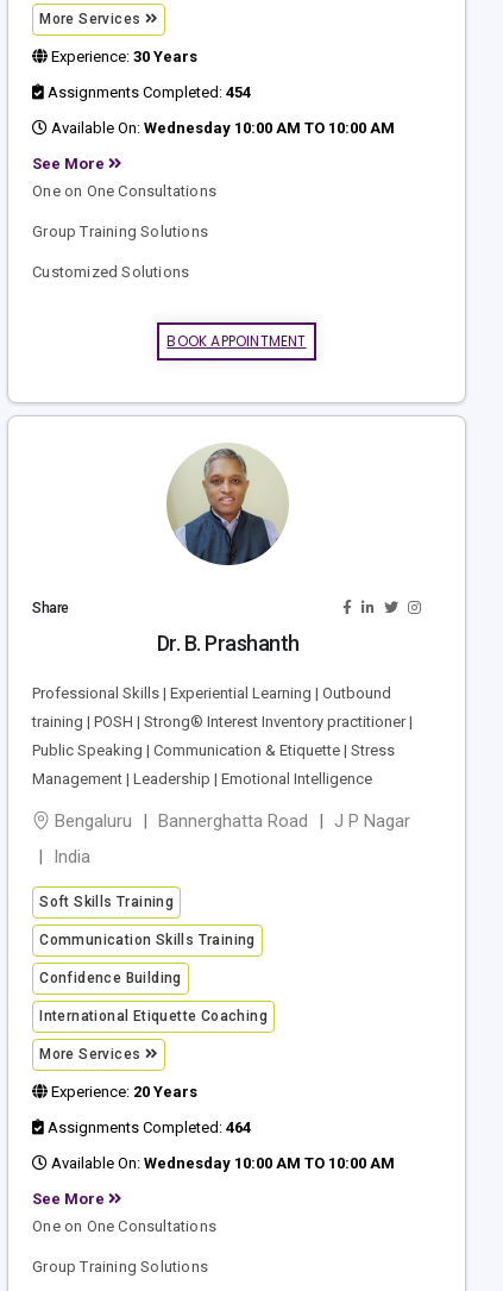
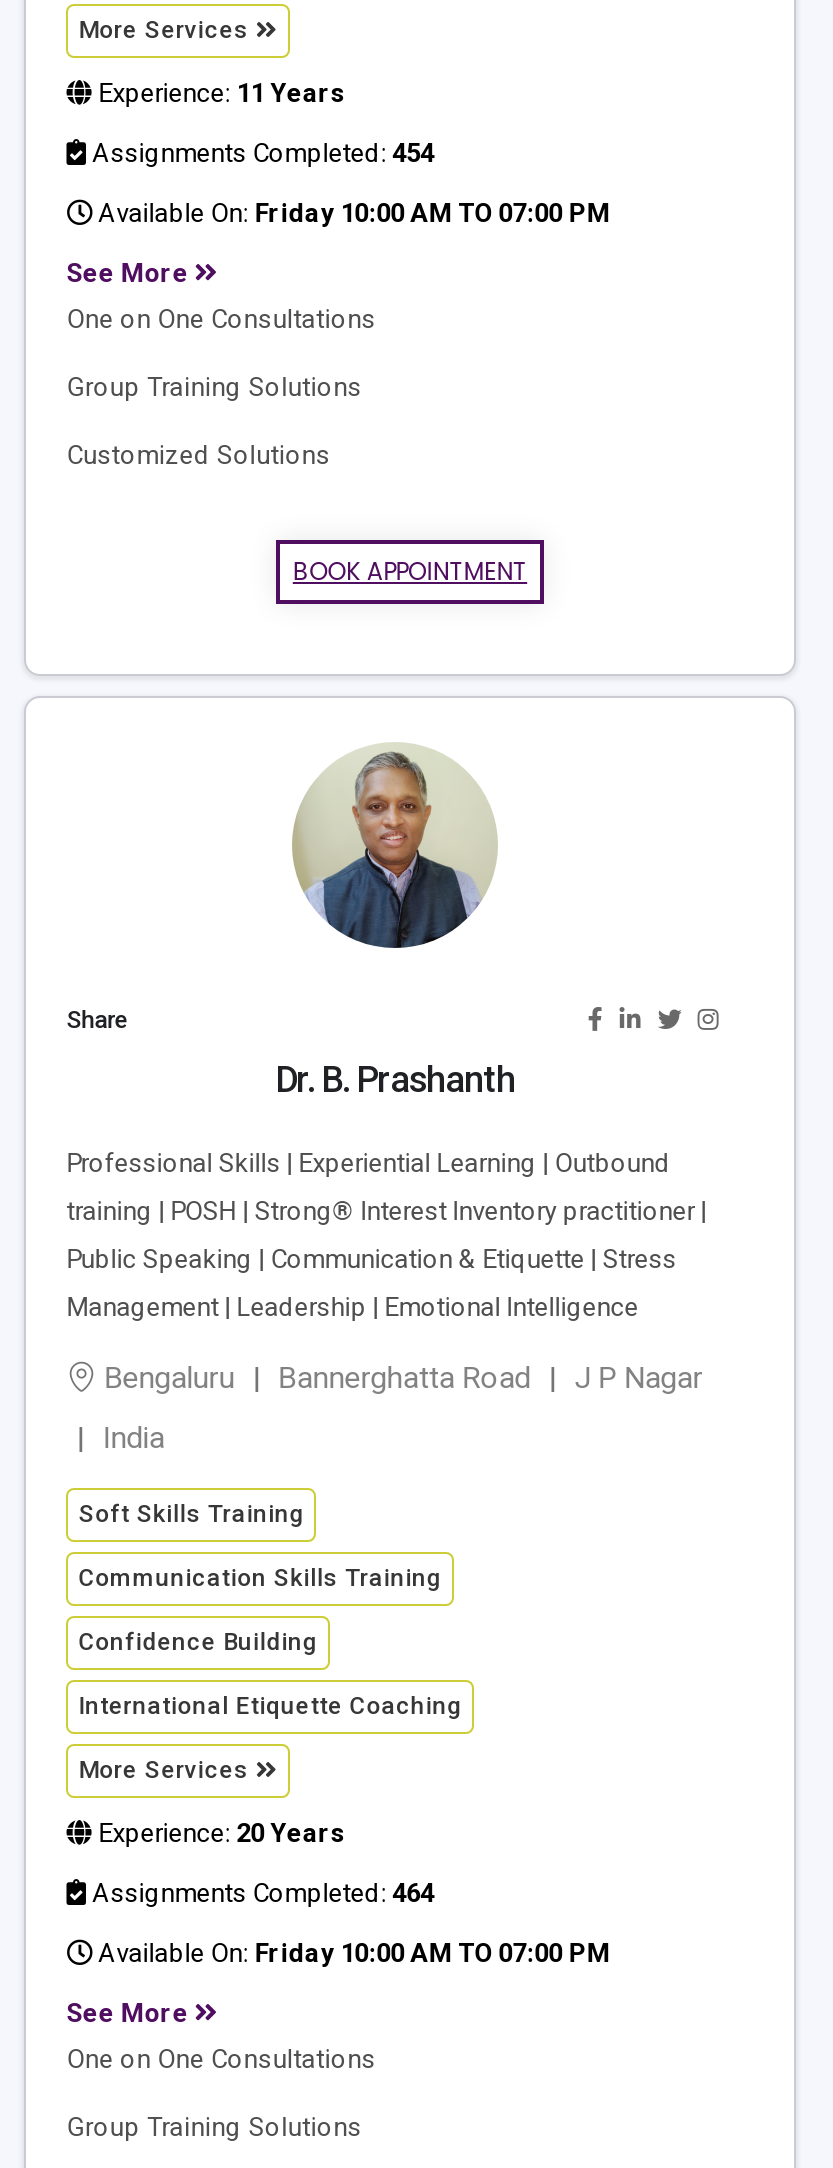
[48,48,198,66] Experience: 30 Years -> [92,79,344,109] Experience: 11 Years
[48,119,395,137] Available On: Wednesday 10:00 AM TO 10:00 AM -> [92,199,610,229] Available On: Friday 10:00 AM TO 07:00 PM
[48,1155,395,1172] Available On: Wednesday 10:00 AM TO 10:00 AM -> [92,1939,610,1969] Available On: Friday 10:00 AM TO 07:00 PM

